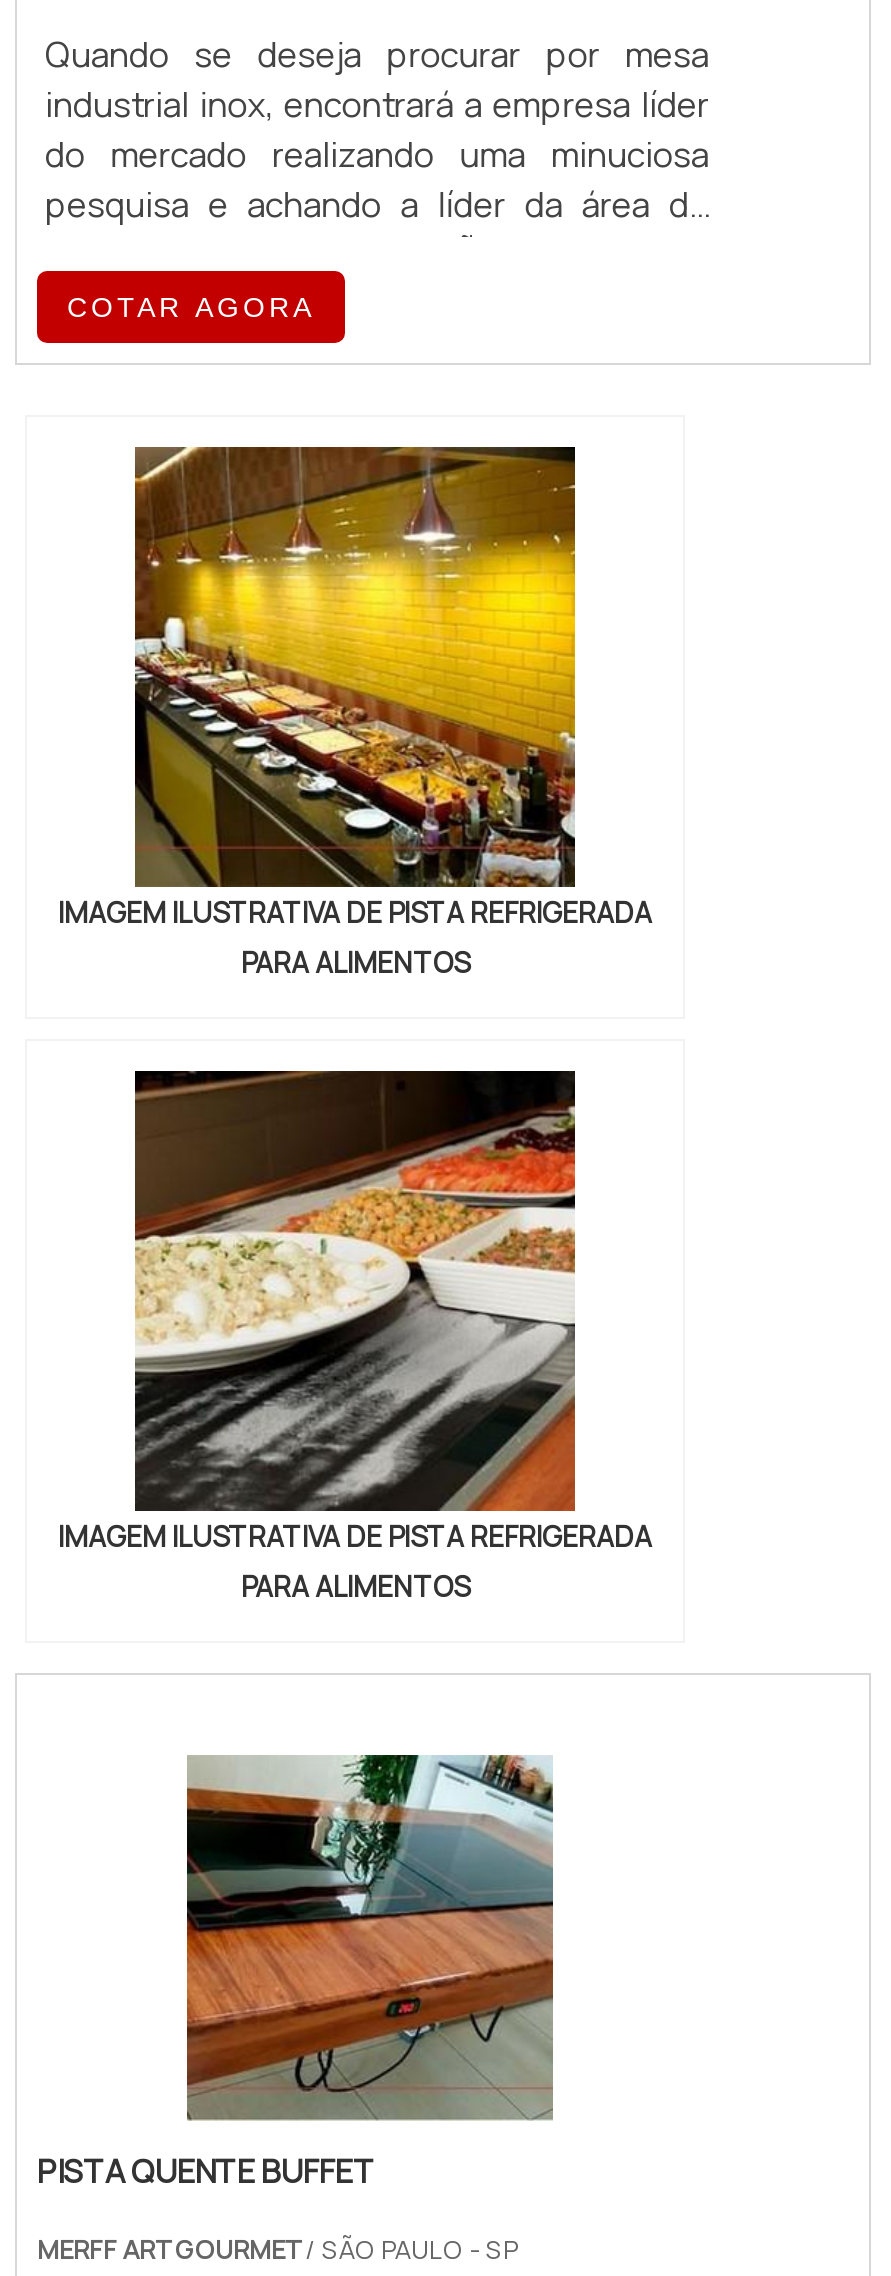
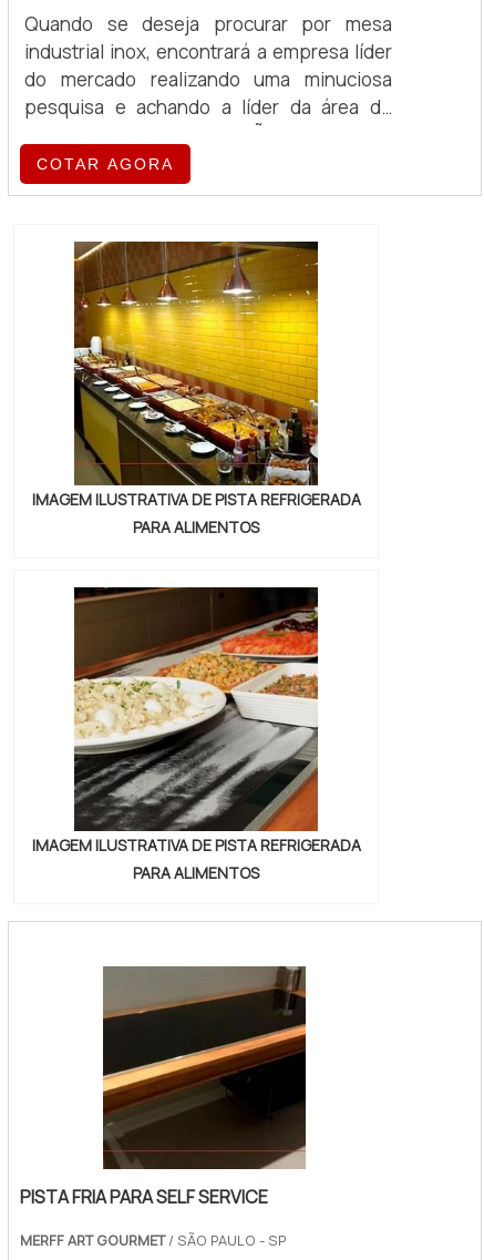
[37,1753,555,2194] [image] | PISTA QUENTE BUFFET -> [20,965,307,1209] [image] | PISTA FRIA PARA SELF SERVICE

